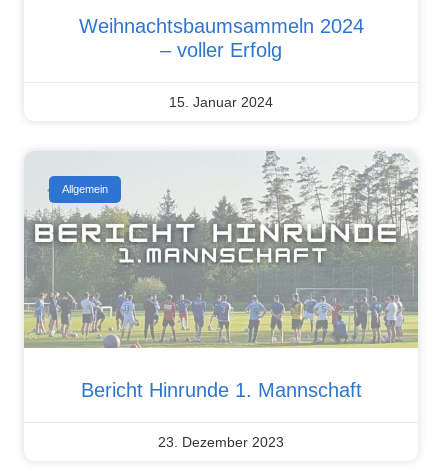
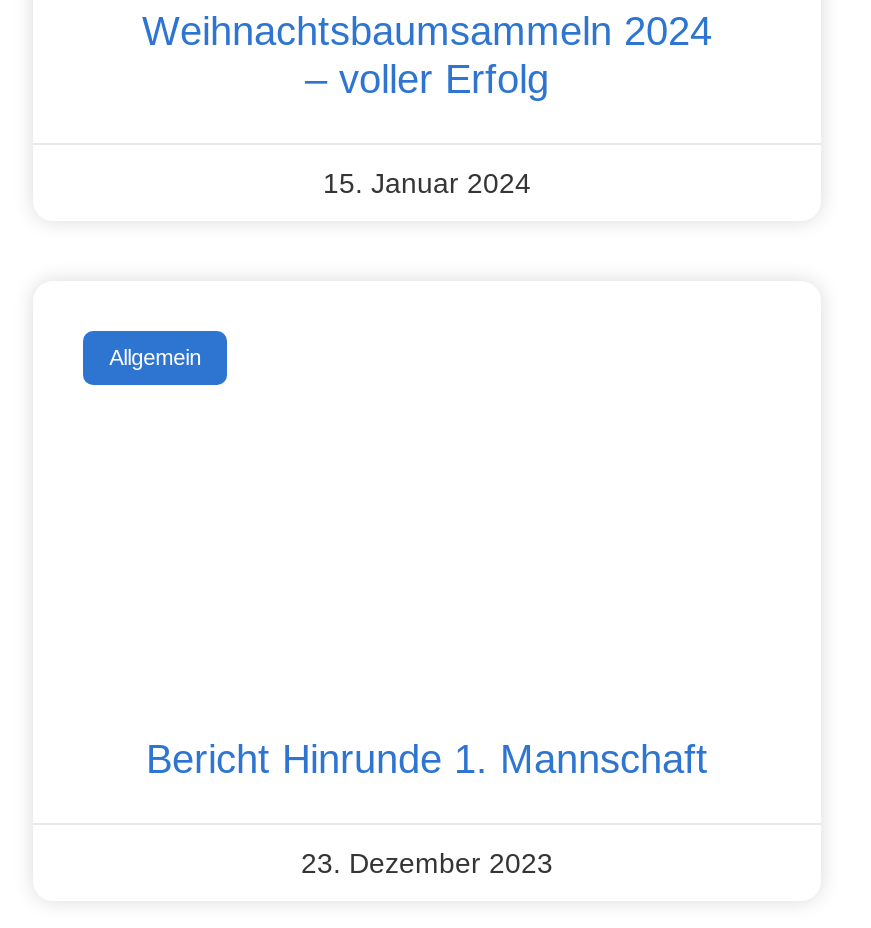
[23,150,419,349] [image] -> none

